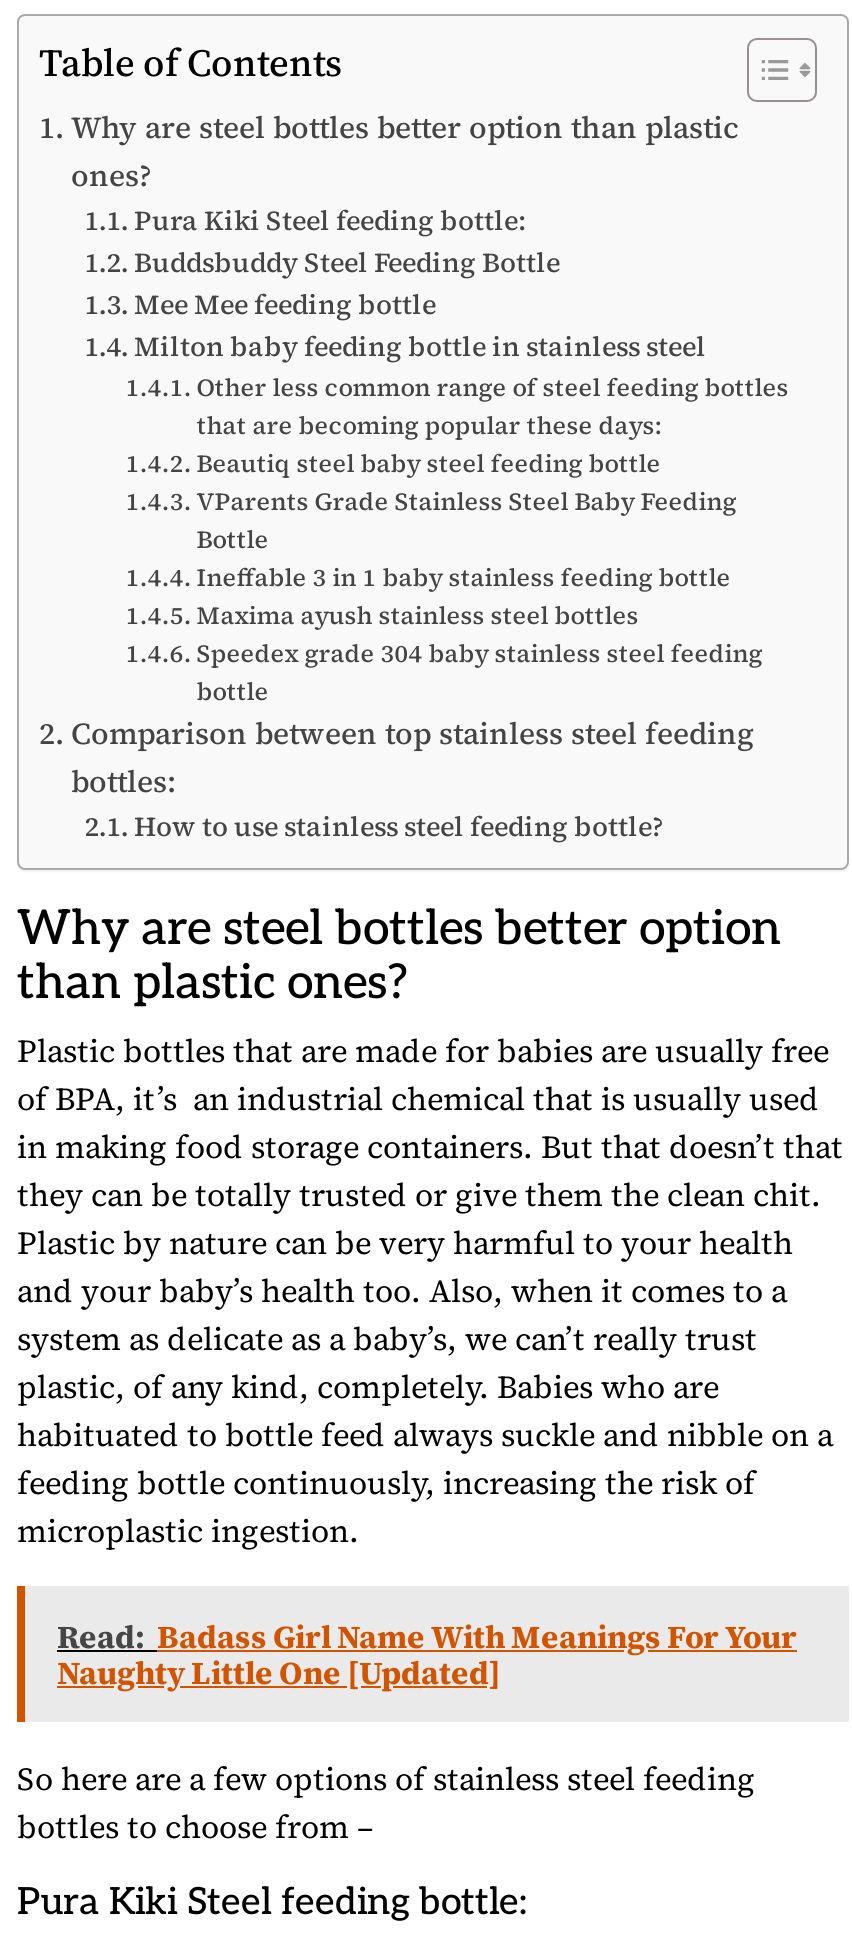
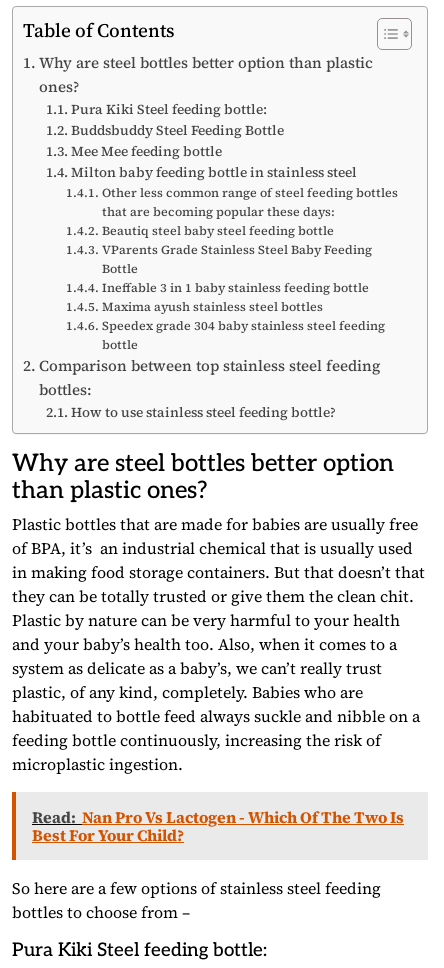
[57,1614,797,1694] Read: Badass Girl Name With Meanings For Your | Naughty Little One [Updated] -> [32,806,404,846] Read: Nan Pro Vs Lactogen - Which Of The Two Is | Best For Your Child?

